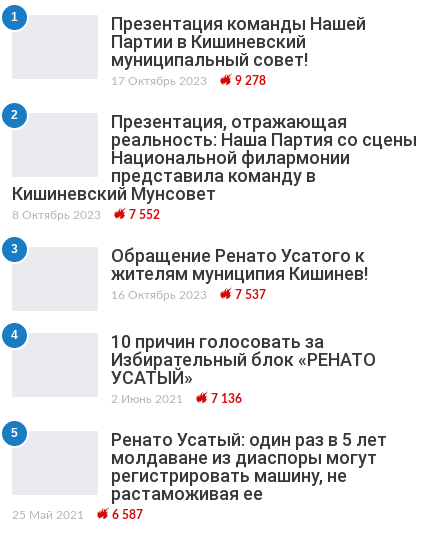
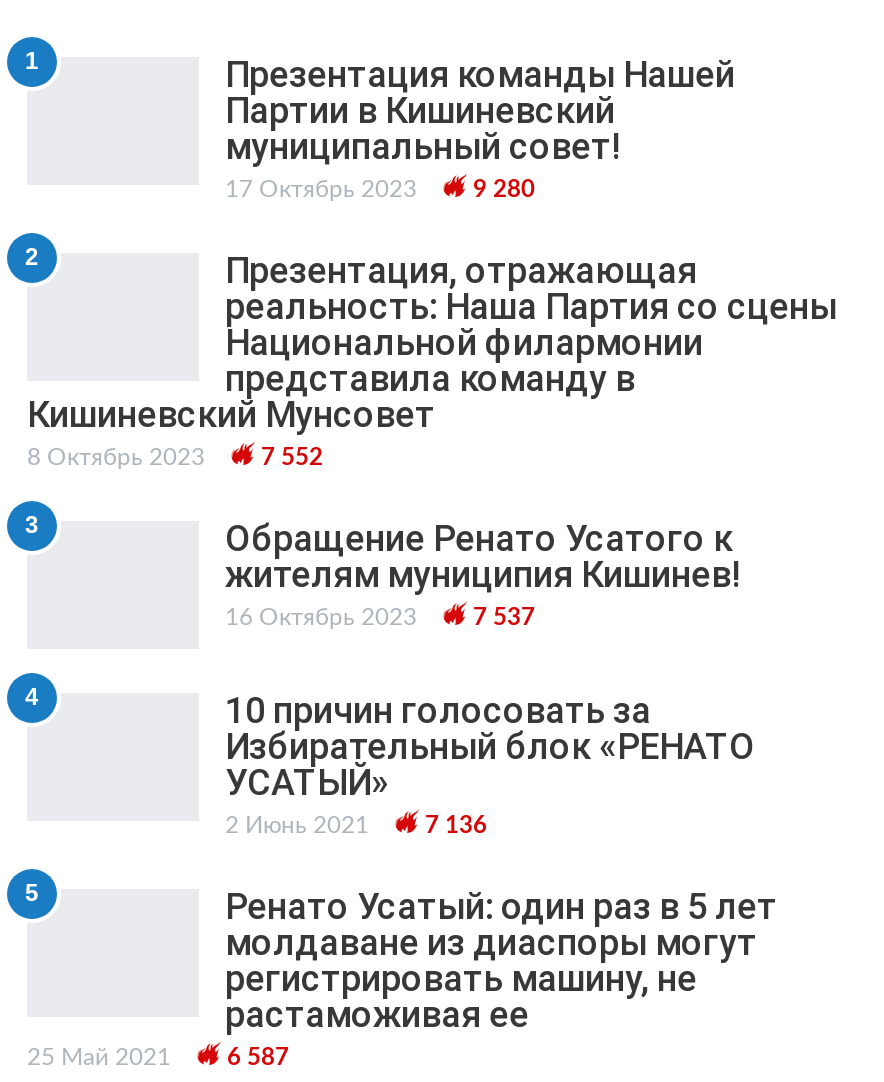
[235,75,266,87] 9 278 -> [473,178,535,202] 9 280

